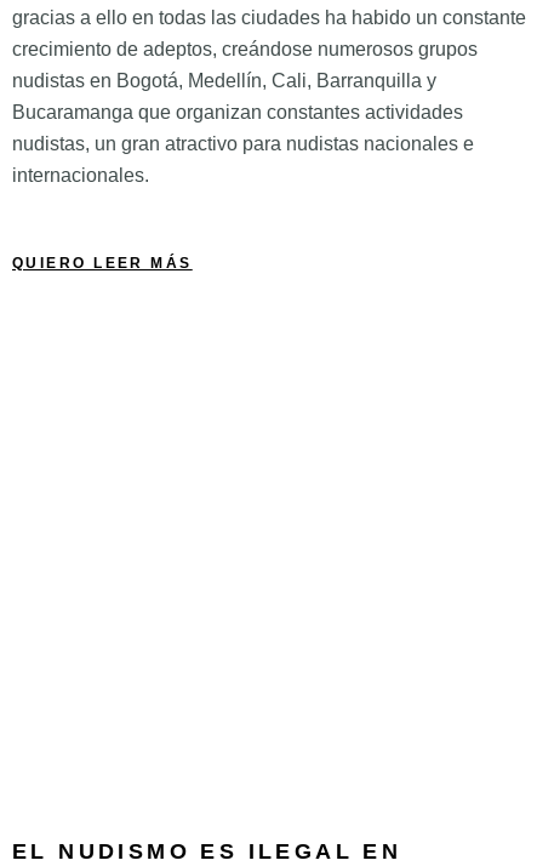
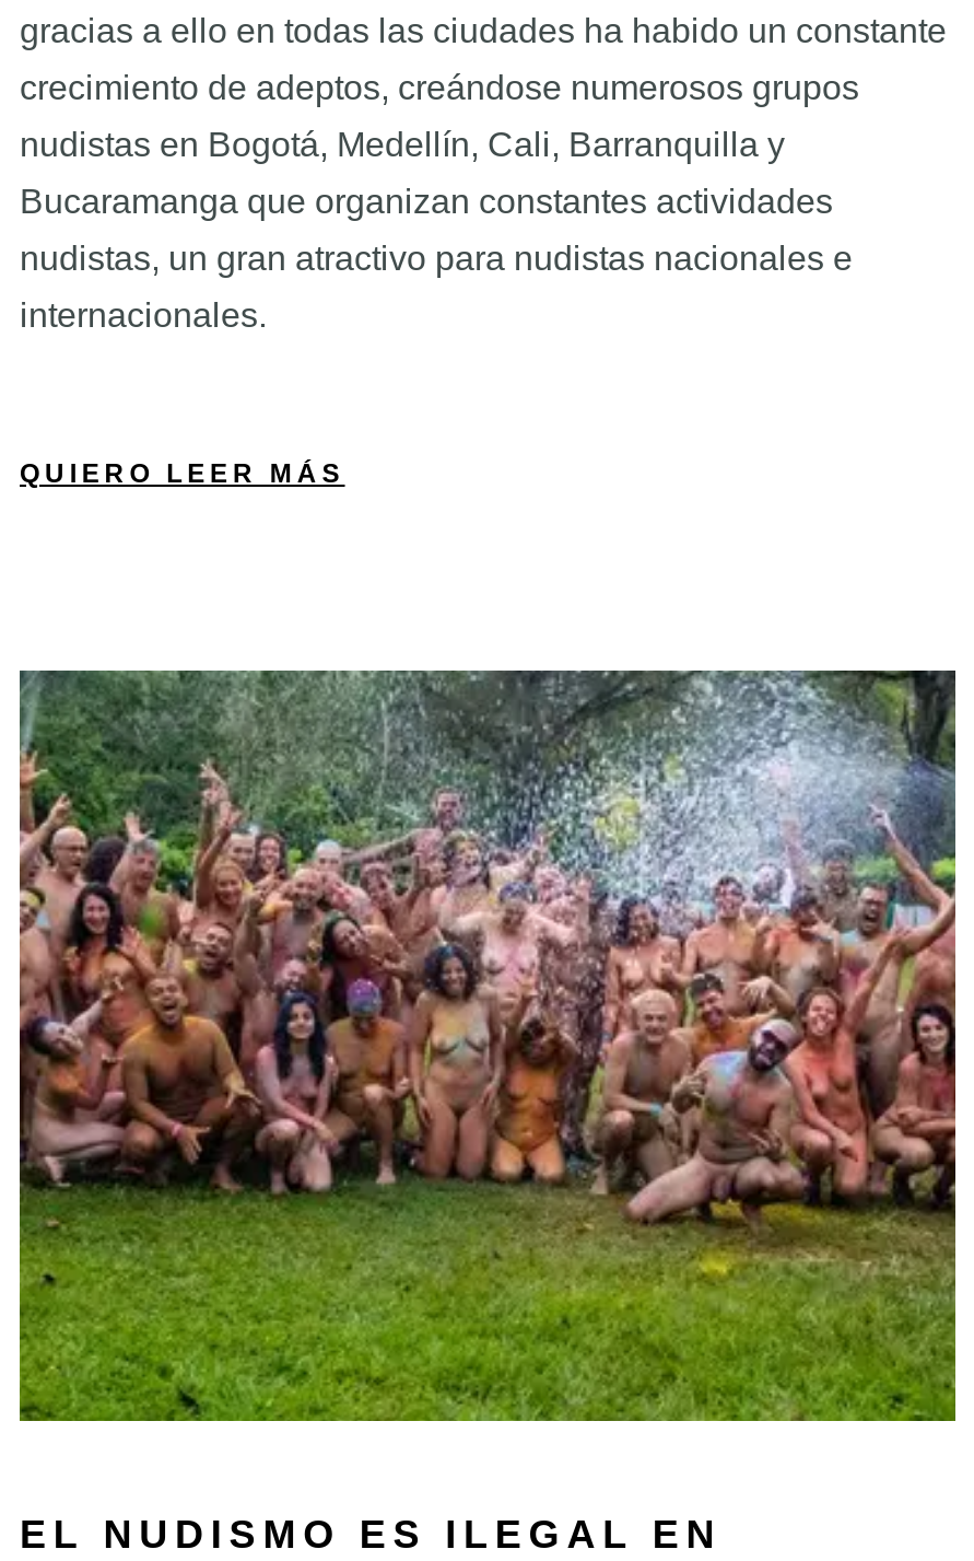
none -> [17,668,958,1423] [image]

